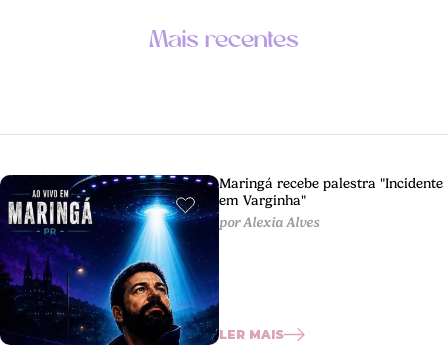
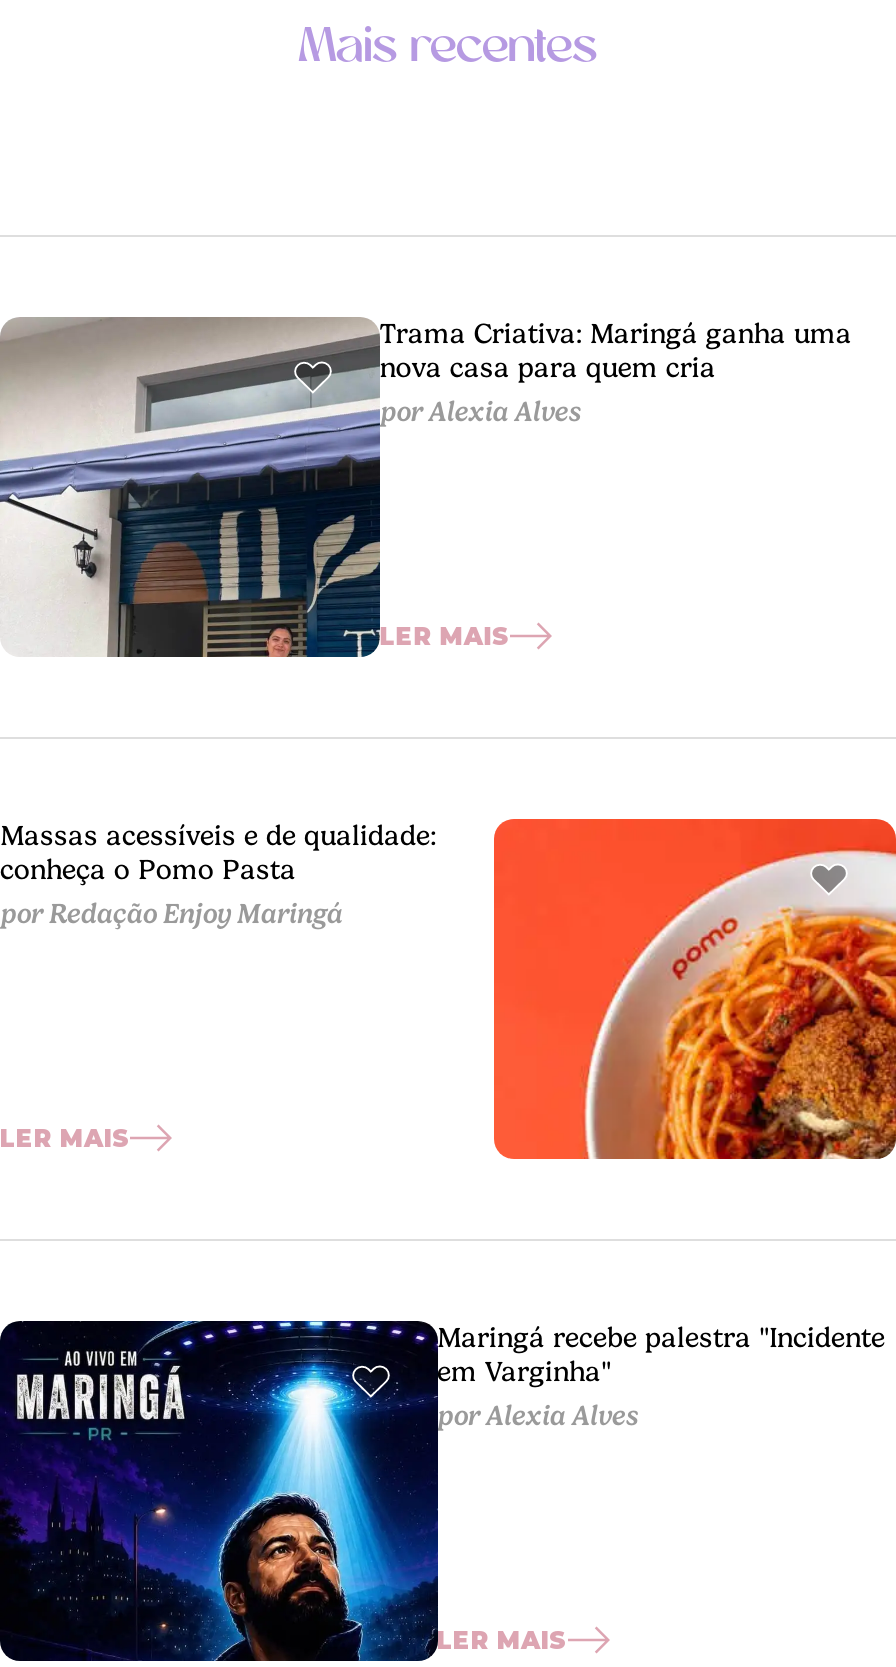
none -> [0,817,890,1161] [image] | Massas acessíveis e de qualidade: | conheça o Pomo Pasta | por Redação Enjoy Maringá
none -> [0,1124,130,1154] LER MAIS
none -> [6,317,852,659] [image] | Trama Criativa: Maringá ganha uma | nova casa para quem cria | por Alexia Alves
none -> [380,622,510,652] LER MAIS

